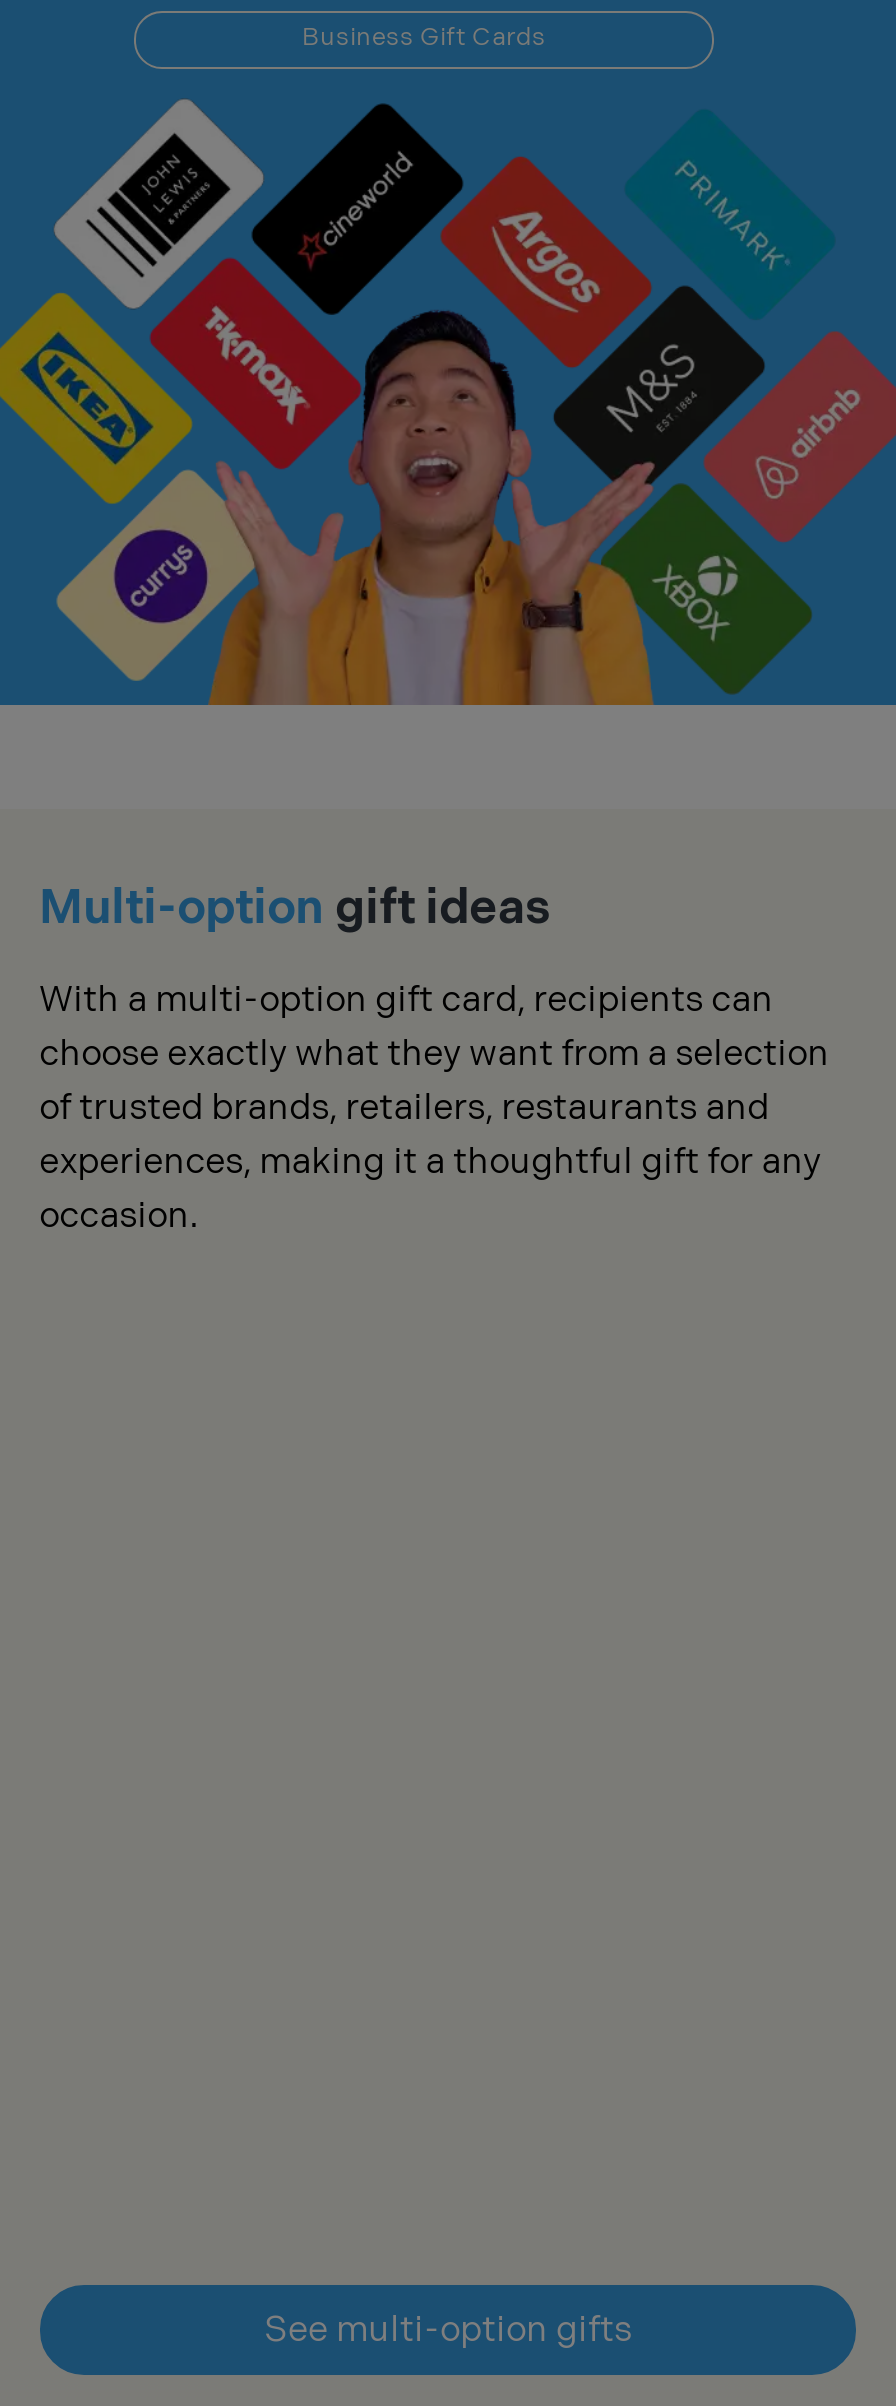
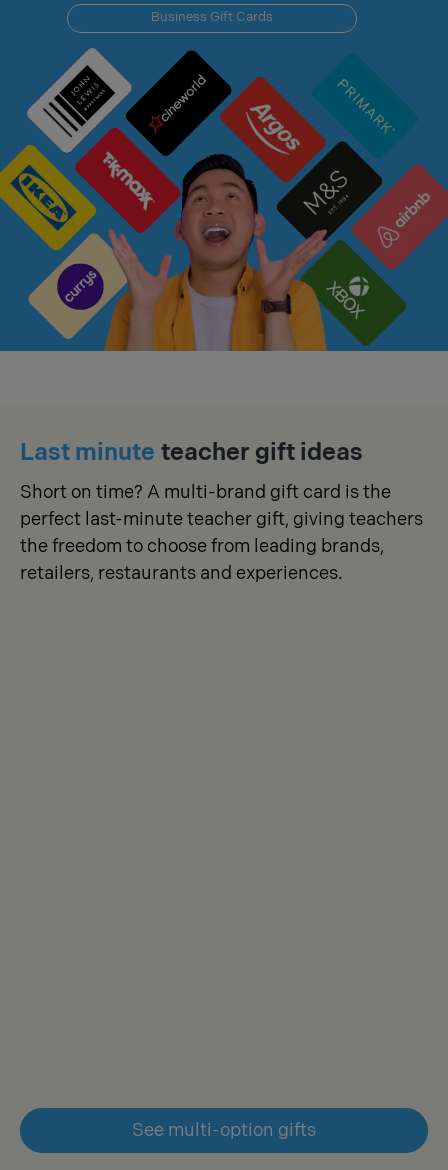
[39,881,551,937] Multi-option gift ideas -> [20,439,363,467] Last minute teacher gift ideas
[39,979,829,1237] With a multi-option gift card, recipients can | choose exactly what they want from a selection | of trusted brands, retailers, restaurants and | experiences, making it a thoughtful gift for any | occasion. -> [20,482,423,584] Short on time? A multi-brand gift card is the | perfect last-minute teacher gift, giving teachers | the freedom to choose from leading brands, | retailers, restaurants and experiences.

